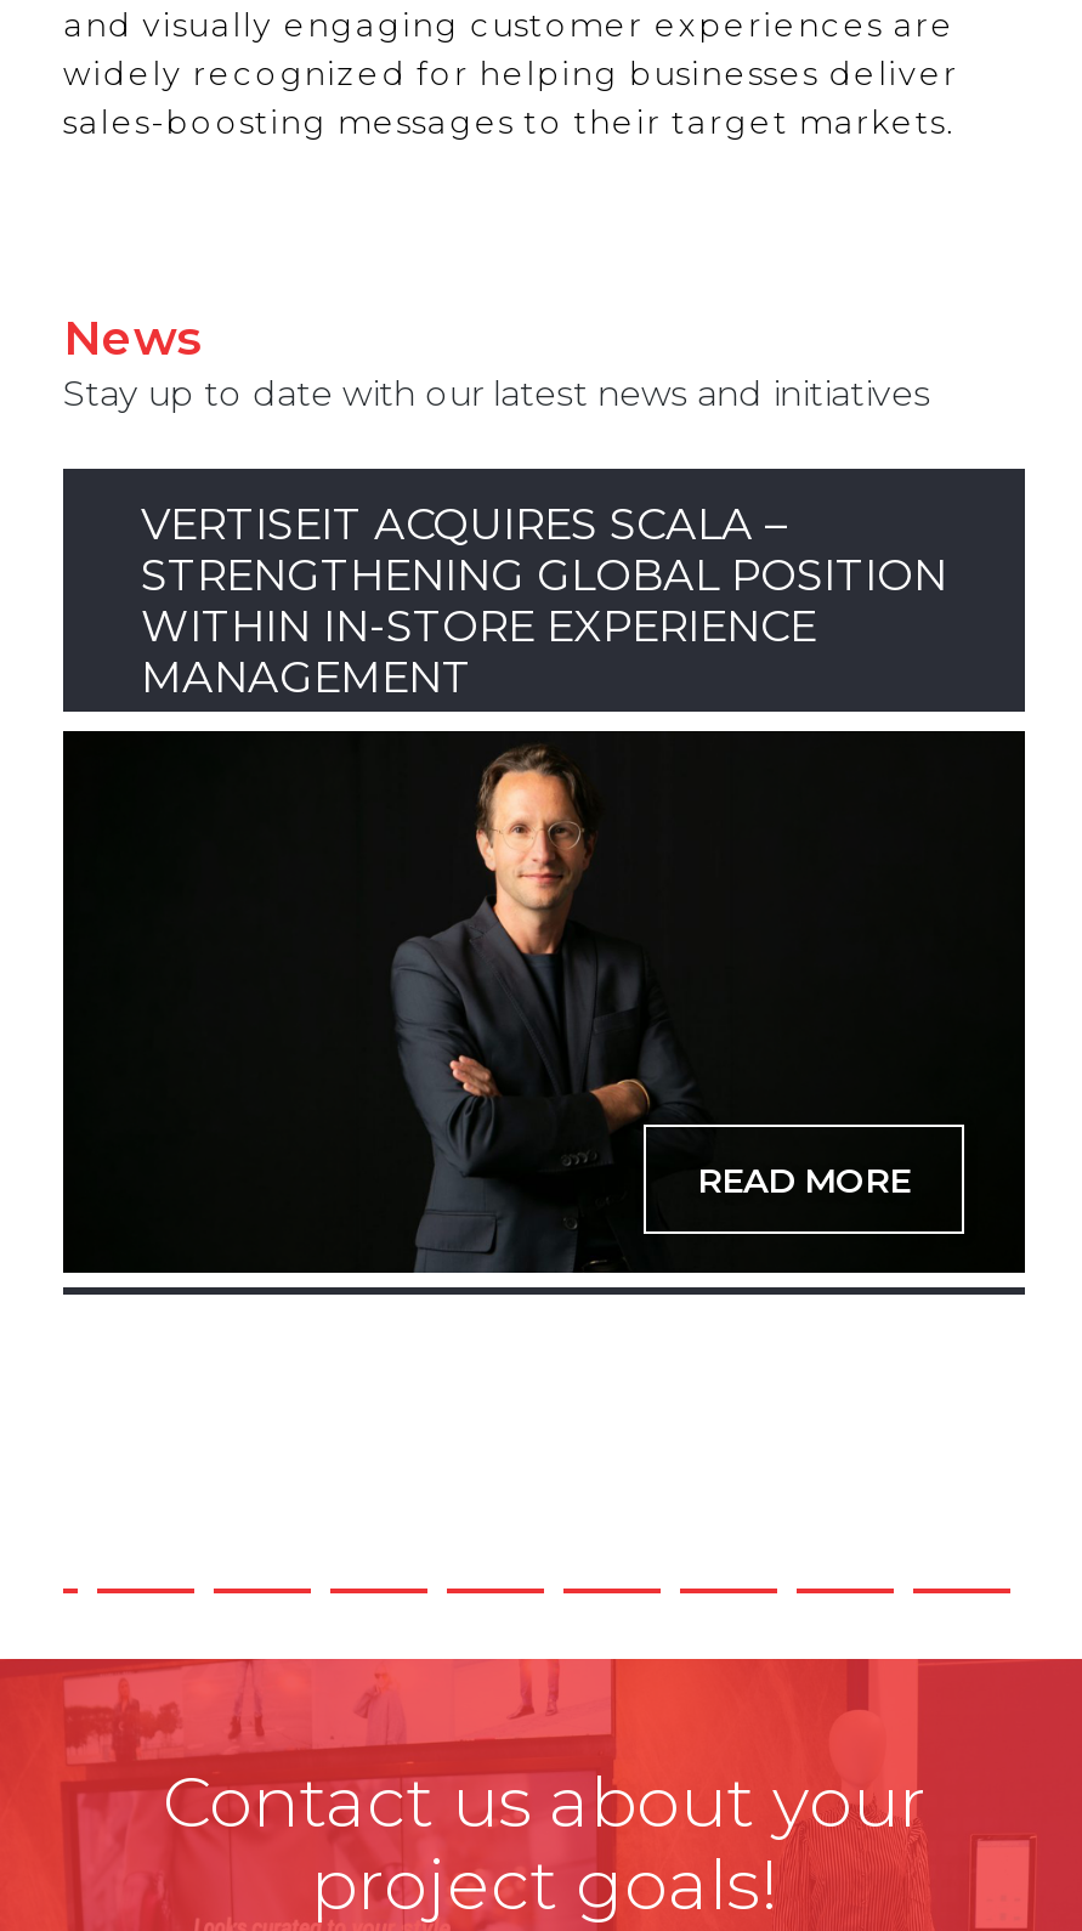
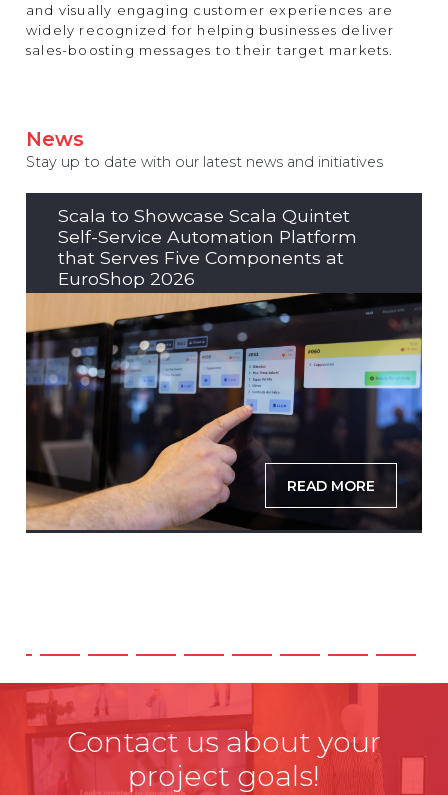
[141,498,947,702] VERTISEIT ACQUIRES SCALA – | STRENGTHENING GLOBAL POSITION | WITHIN IN-STORE EXPERIENCE | MANAGEMENT -> [58,205,357,289] Scala to Showcase Scala Quintet | Self-Service Automation Platform | that Serves Five Components at | EuroShop 2026
[61,709,1027,1290] [image] -> [25,292,423,531] [image]

